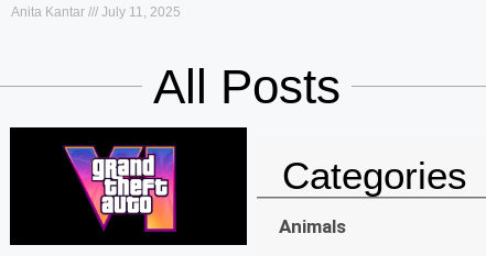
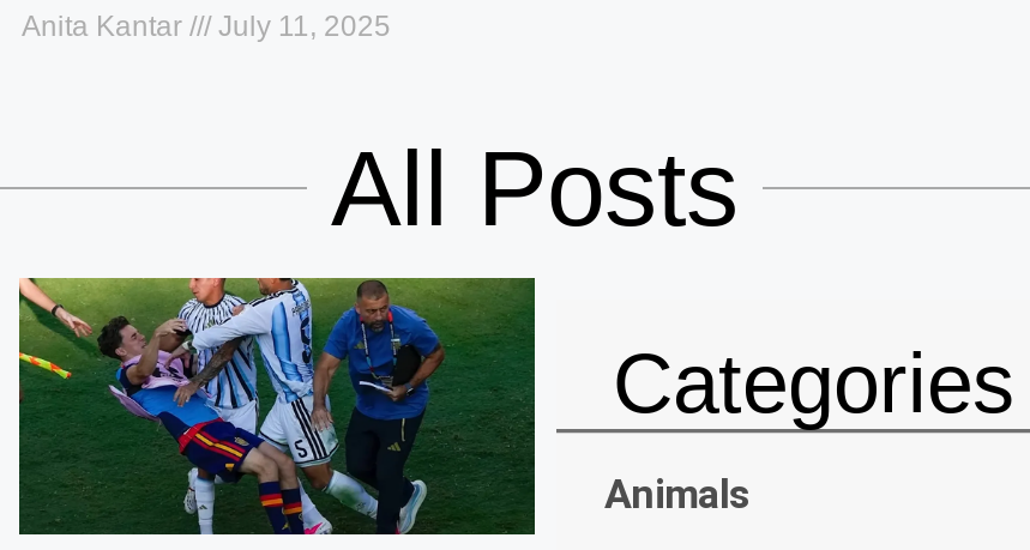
[9,126,247,246] [image] -> [17,276,535,537] [image]

